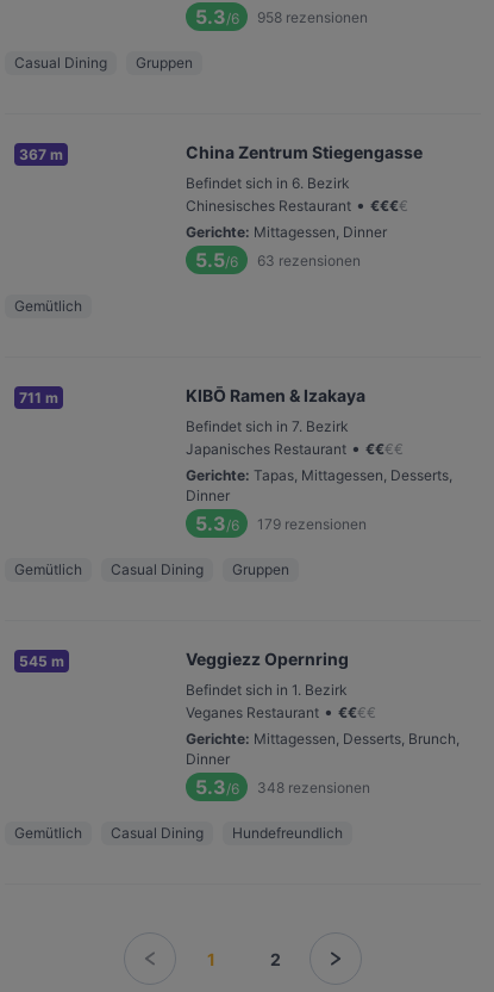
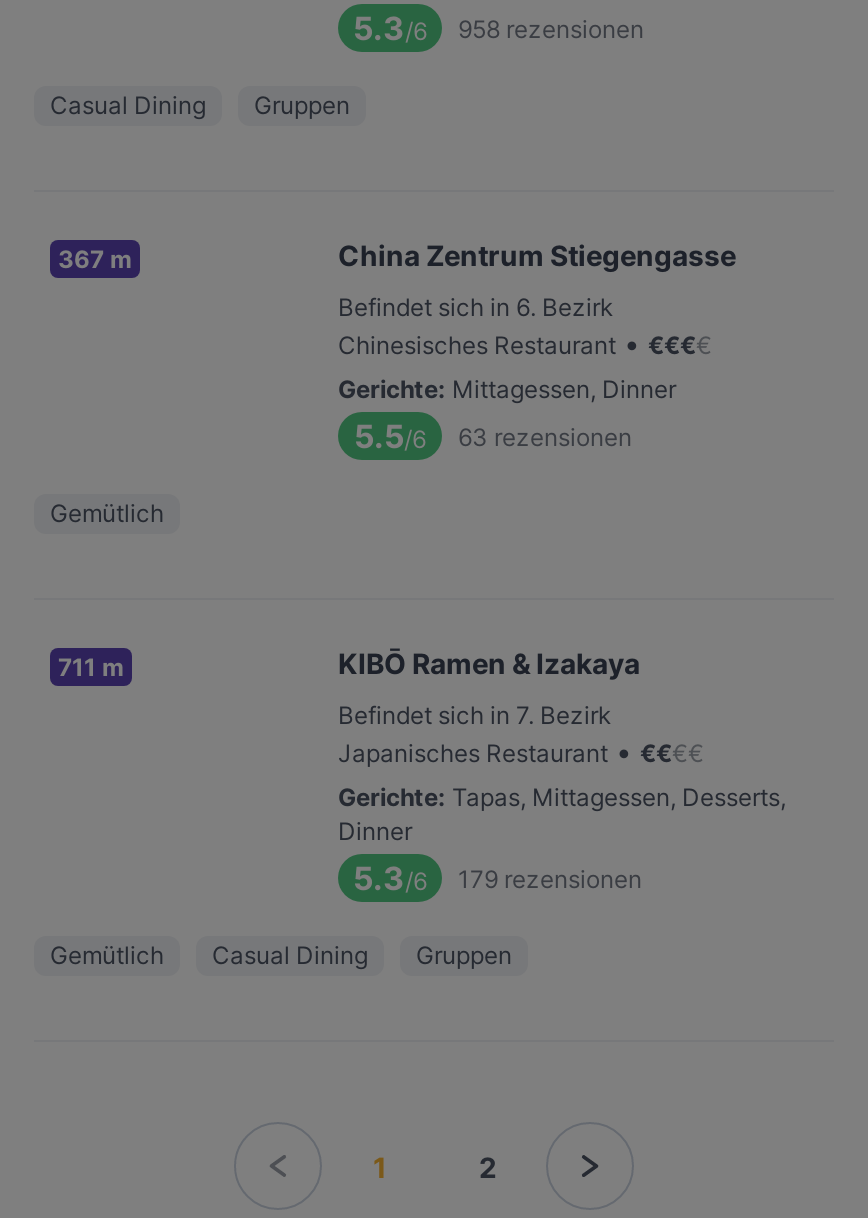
[14,649,459,842] 545 m | Veggiezz Opernring | Befindet sich in 1. Bezirk | Veganes Restaurant • €€€€ | Gerichte: Mittagessen, Desserts, Brunch, | Dinner | 5.3/6 | 348 rezensionen | Gemütlich | Casual Dining | Hundefreundlich -> none

